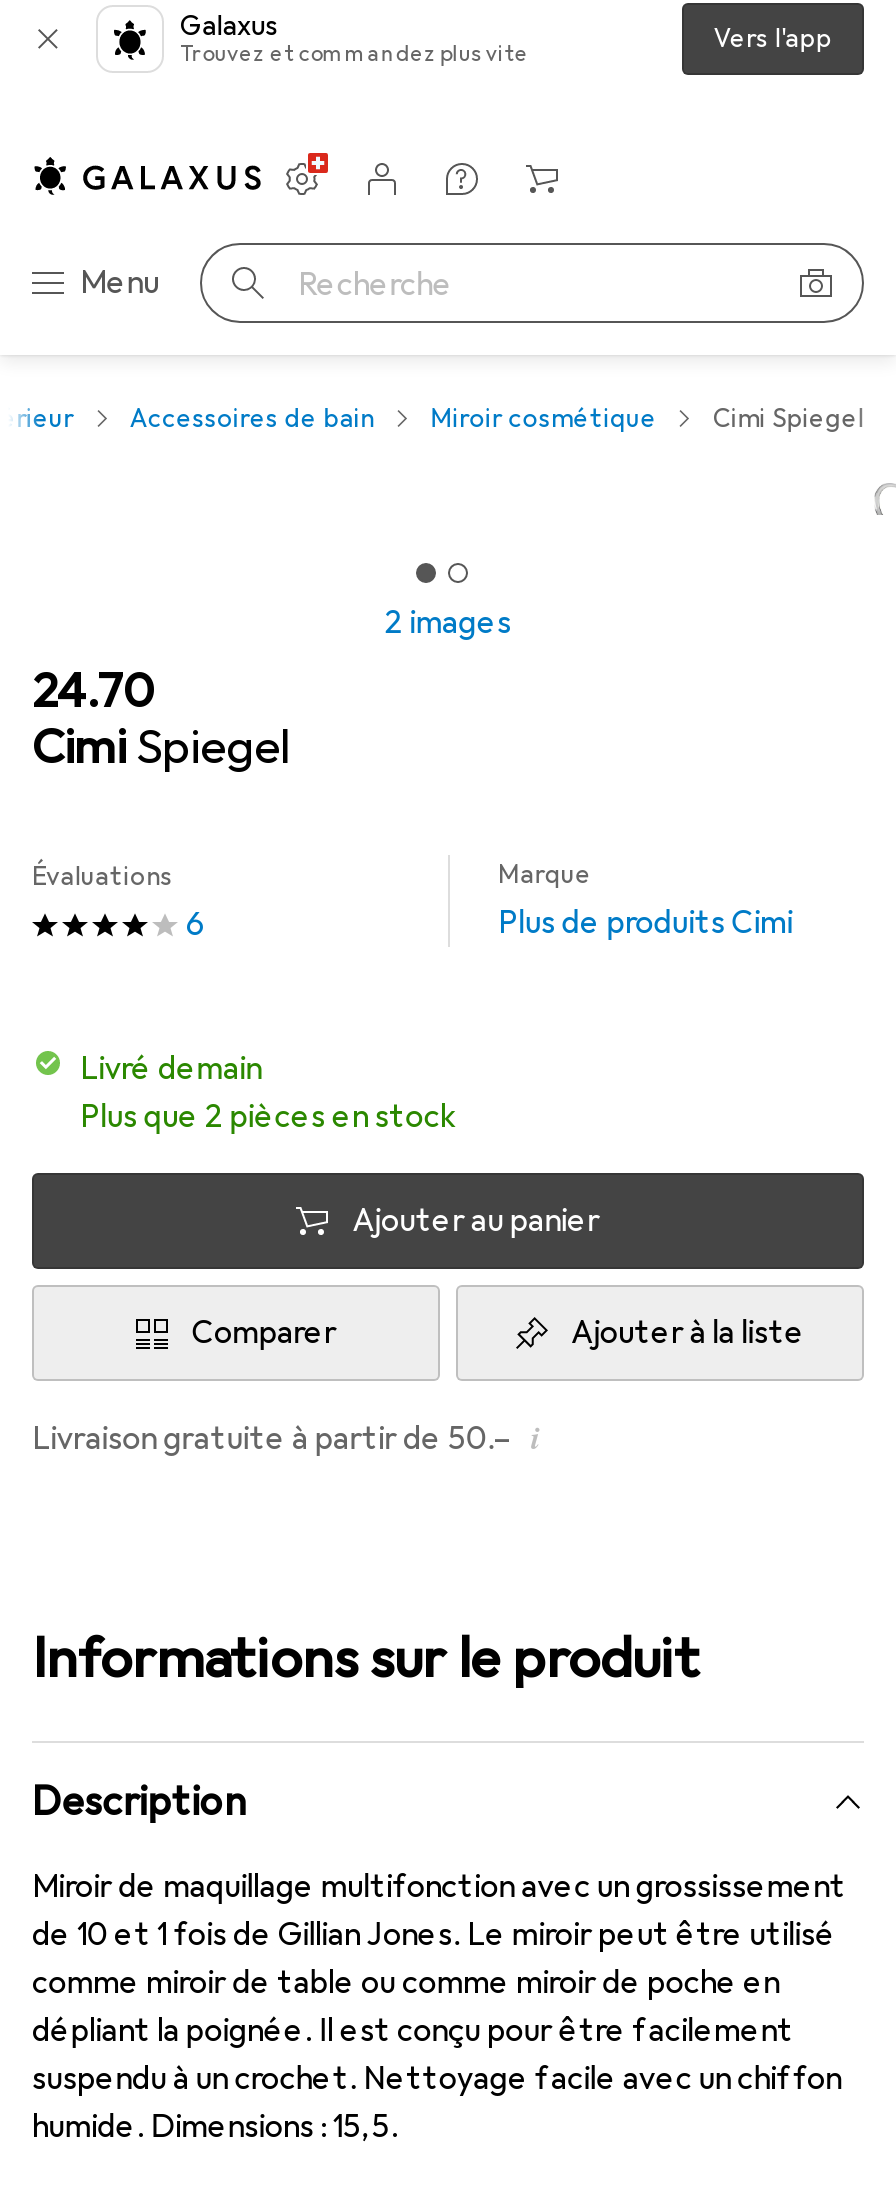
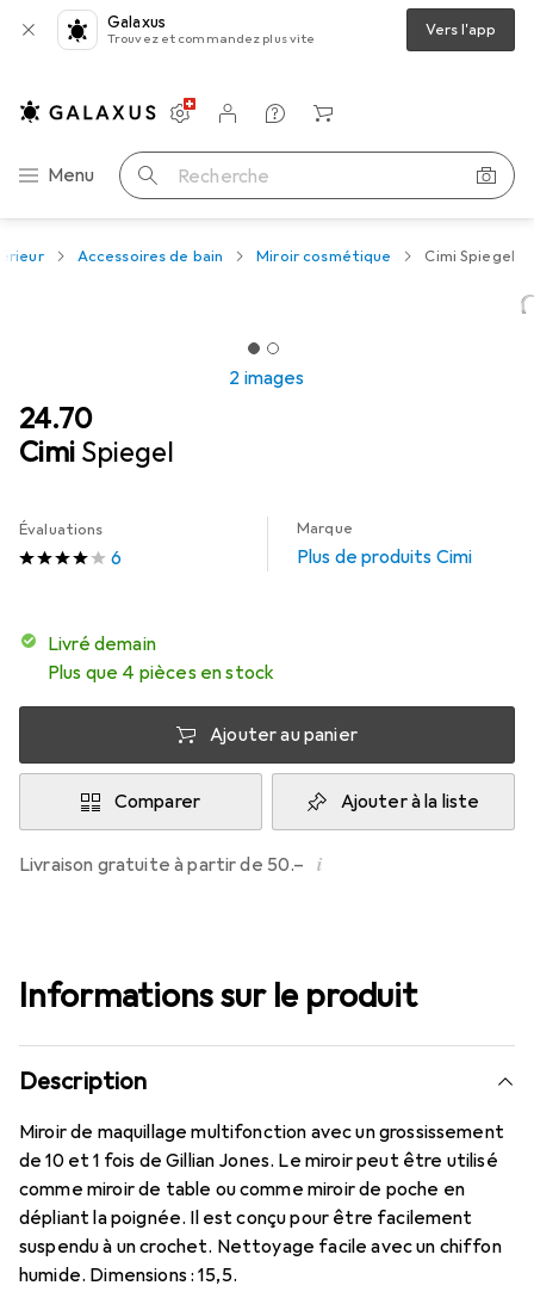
[80,1097,456,1137] Plus que 2 pièces en stock -> [48,661,274,685] Plus que 4 pièces en stock

